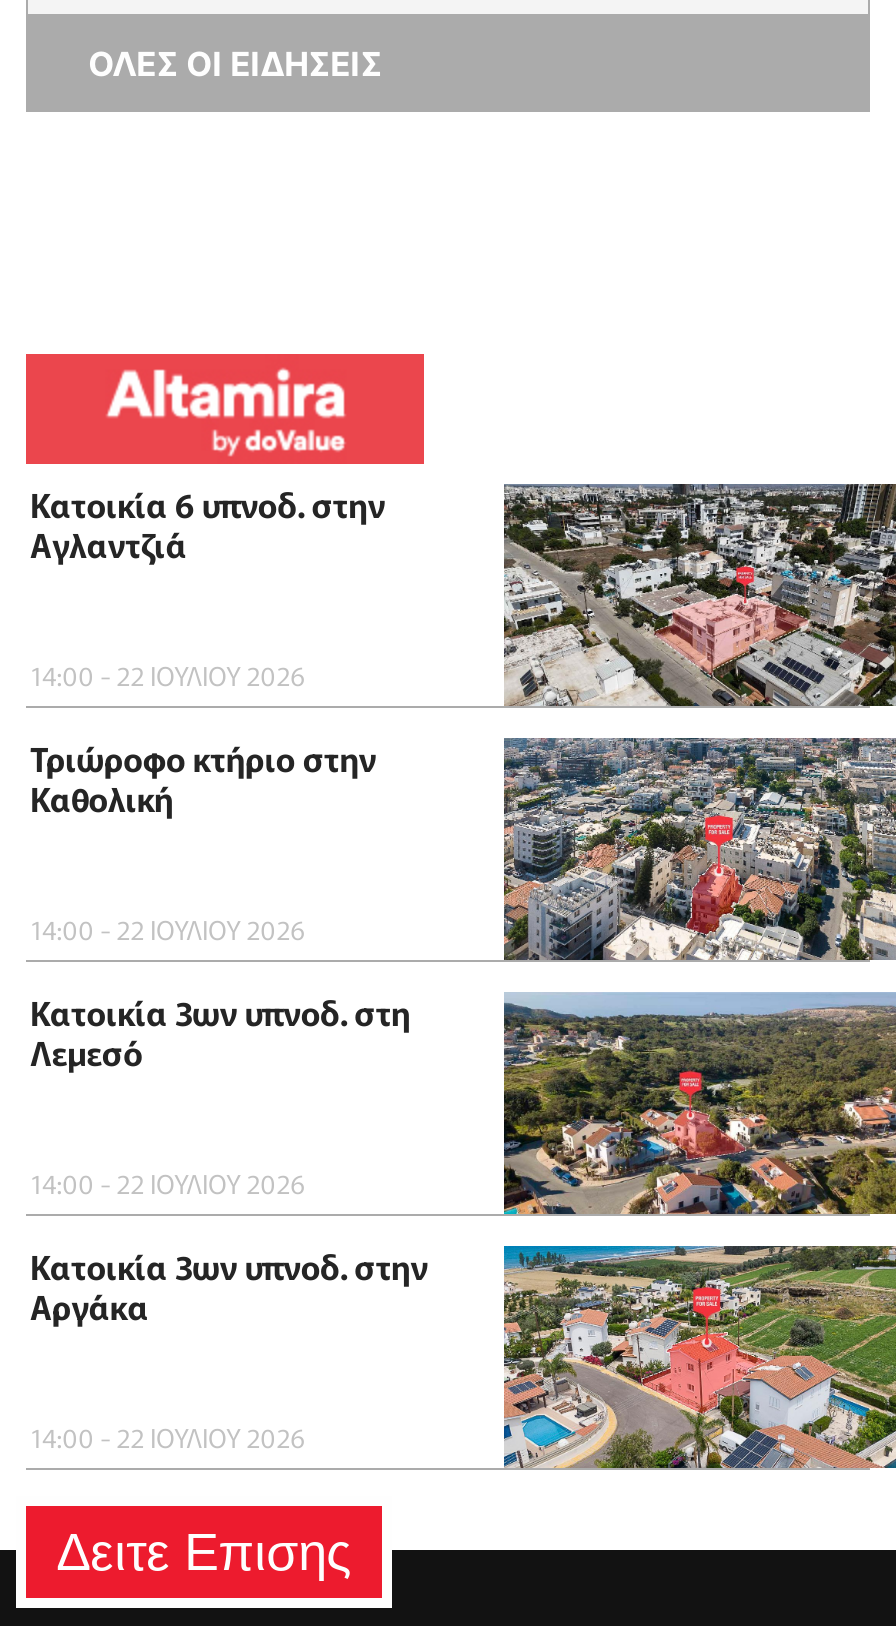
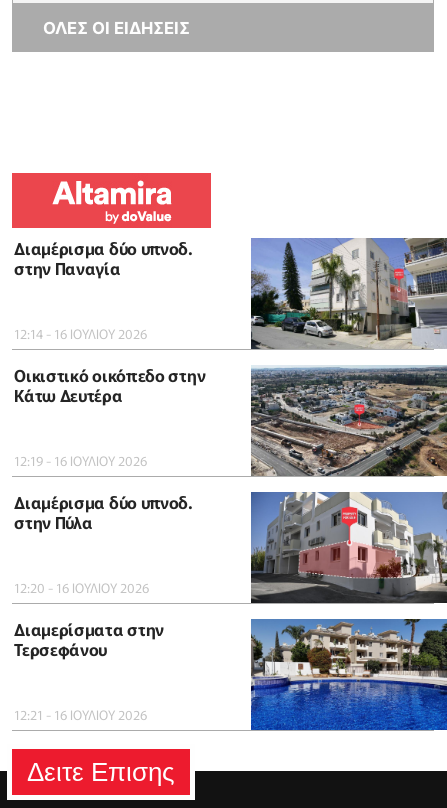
[30,481,385,569] Κατοικία 6 υπνοδ. στην | Αγλαντζιά -> [14,236,192,280] Διαμέρισμα δύο υπνοδ. | στην Παναγία
[502,482,890,708] [image] -> [250,237,444,350] [image]
[30,657,304,695] 14:00 - 22 ΙΟΥΛΙΟΥ 2026 -> [14,324,147,343] 12:14 - 16 ΙΟΥΛΙΟΥ 2026
[30,735,376,823] Τριώροφο κτήριο στην | Καθολική -> [14,363,205,407] Οικιστικό οικόπεδο στην | Κάτω Δευτέρα
[502,736,890,962] [image] -> [251,365,444,477] [image]
[30,910,304,948] 14:00 - 22 ΙΟΥΛΙΟΥ 2026 -> [14,451,147,470] 12:19 - 16 ΙΟΥΛΙΟΥ 2026
[30,988,410,1076] Κατοικία 3ων υπνοδ. στη | Λεμεσό -> [14,490,192,534] Διαμέρισμα δύο υπνοδ. | στην Πύλα
[502,992,890,1216] [image] -> [250,492,444,604] [image]
[30,1164,304,1202] 14:00 - 22 ΙΟΥΛΙΟΥ 2026 -> [14,578,149,597] 12:20 - 16 ΙΟΥΛΙΟΥ 2026
[30,1242,428,1330] Κατοικία 3ων υπνοδ. στην | Αργάκα -> [14,617,164,661] Διαμερίσματα στην | Τερσεφάνου
[502,1244,890,1470] [image] -> [250,618,444,731] [image]
[30,1418,304,1456] 14:00 - 22 ΙΟΥΛΙΟΥ 2026 -> [14,705,147,724] 12:21 - 16 ΙΟΥΛΙΟΥ 2026

